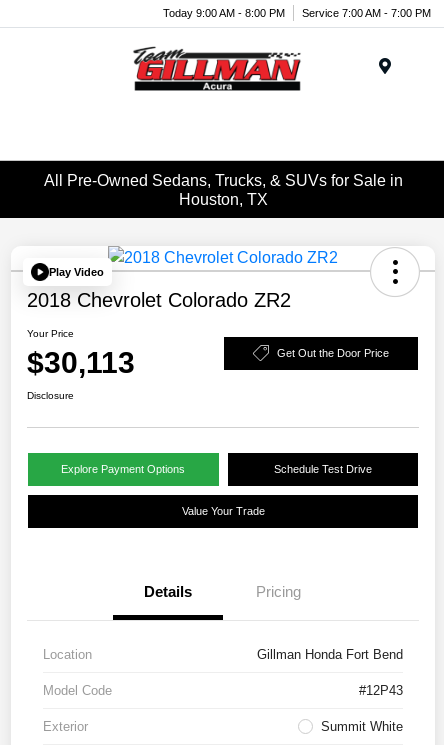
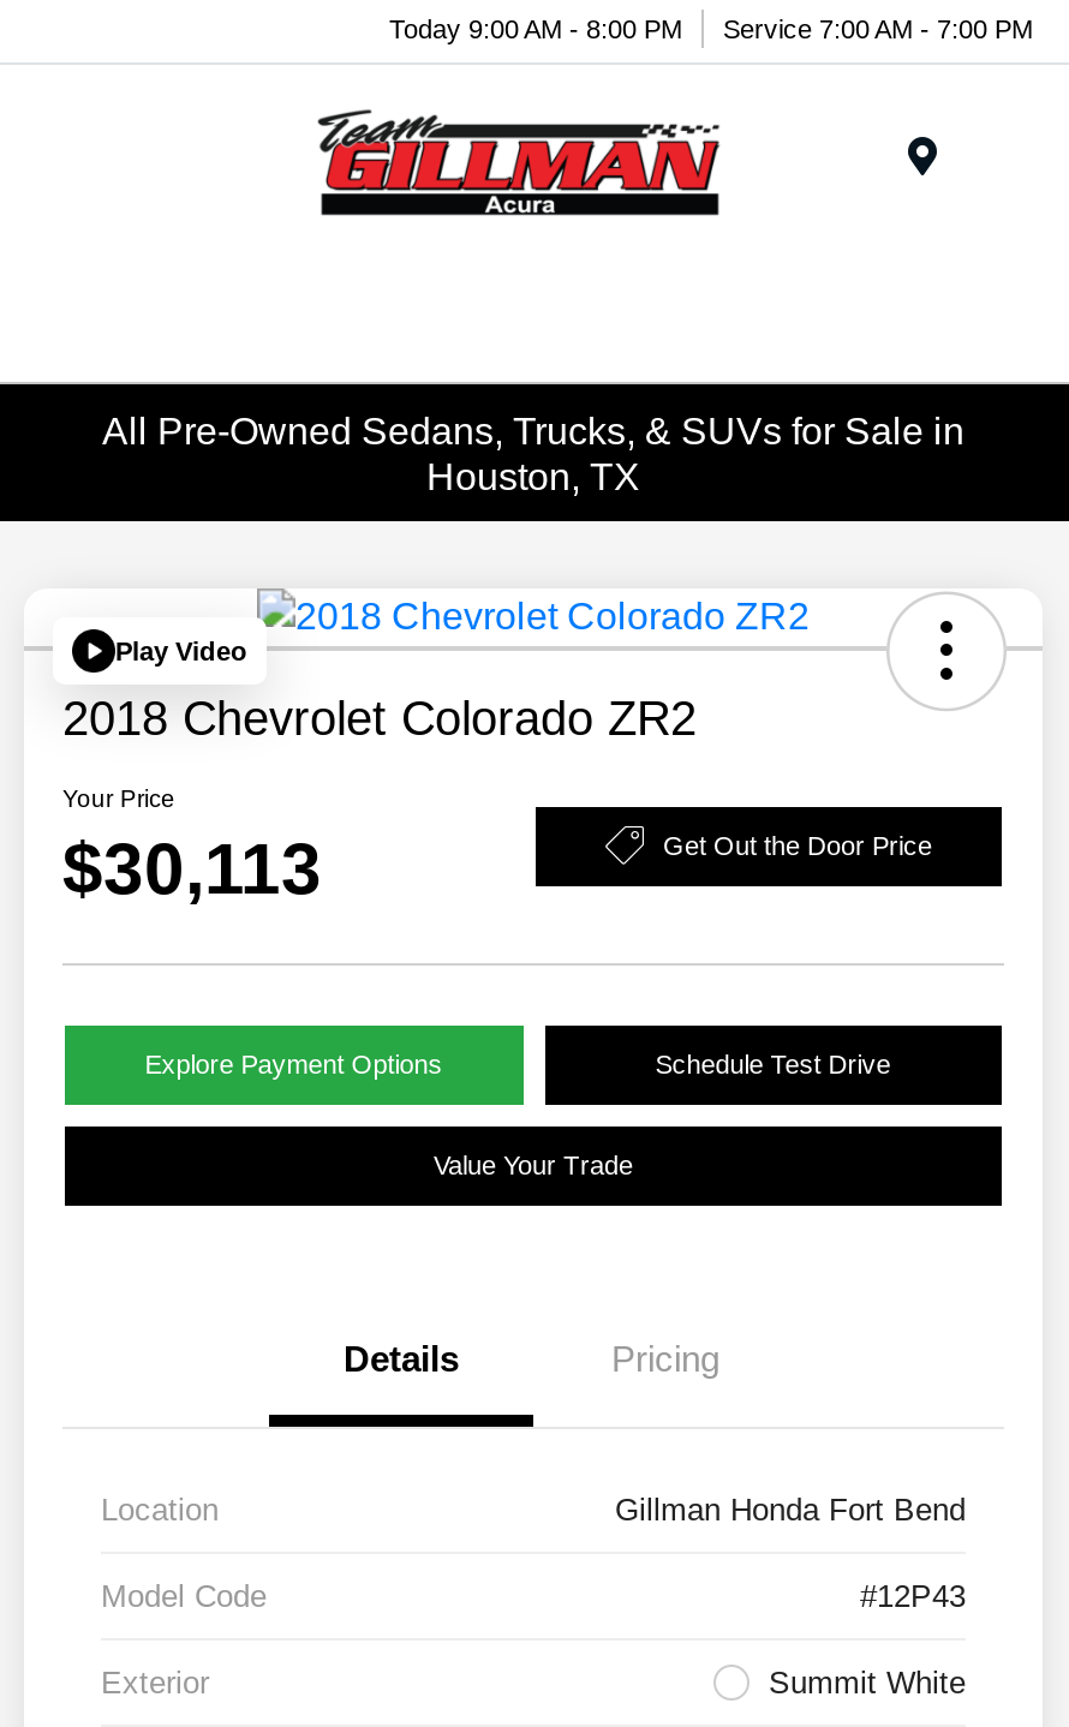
[27,390,74,401] Disclosure -> none

